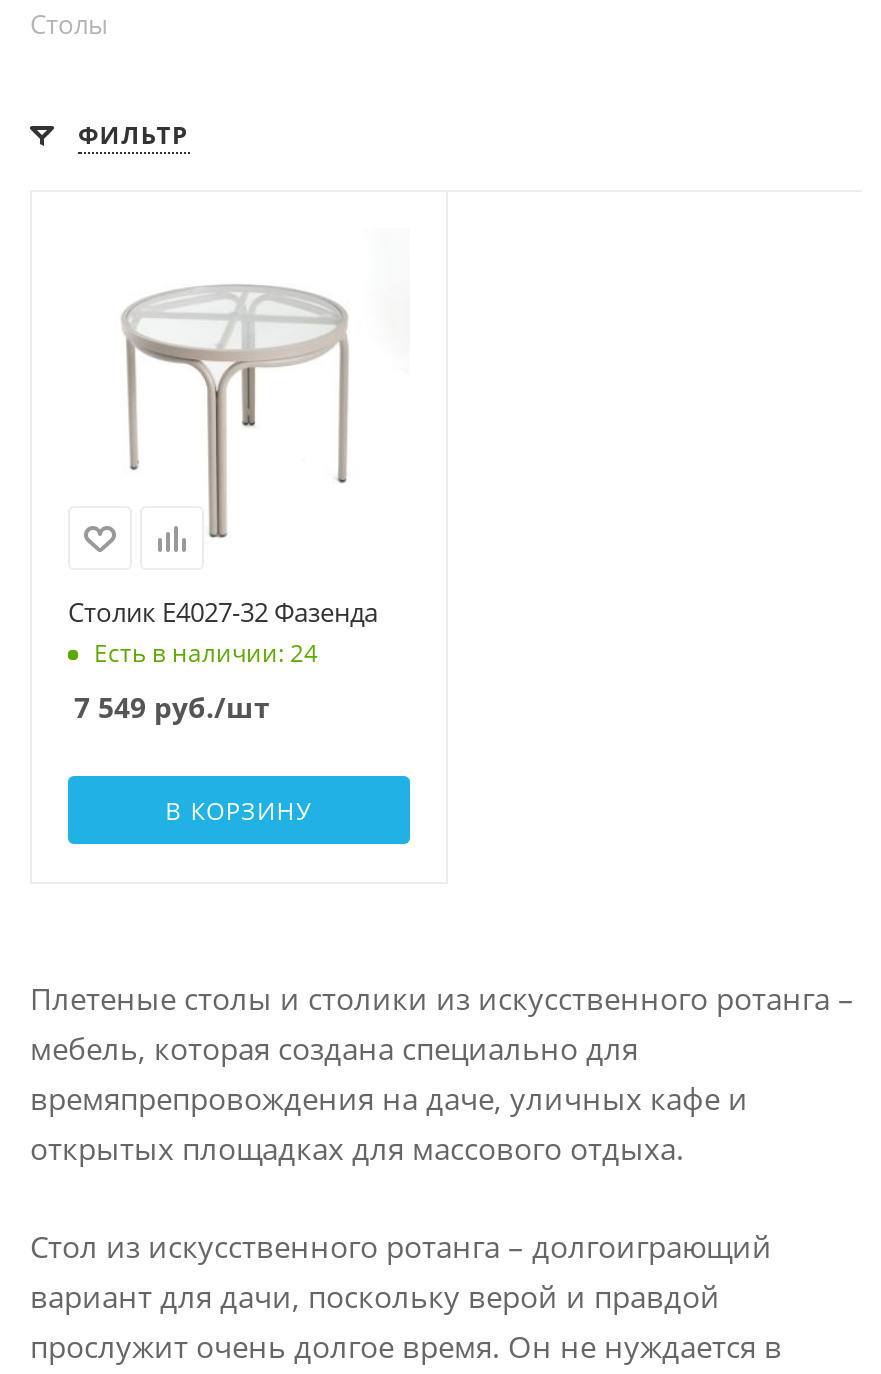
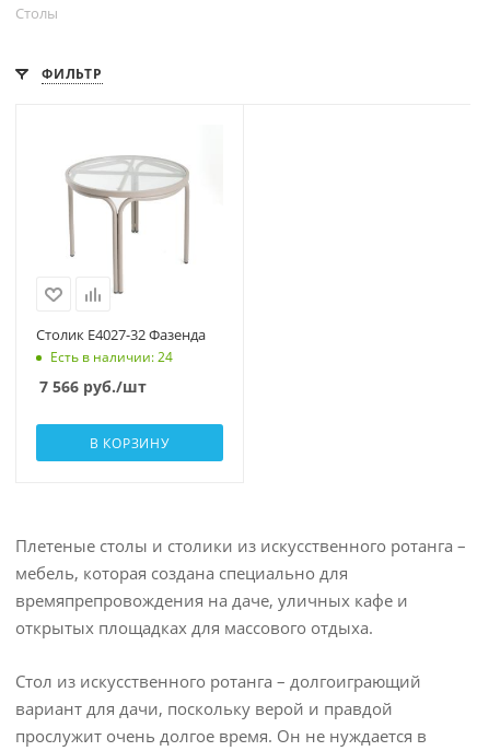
[74,687,270,725] 7 549 руб./шт -> [39,375,147,396] 7 566 руб./шт

